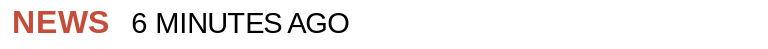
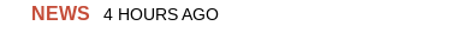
[12,5,349,39] NEWS 6 MINUTES AGO -> [31,3,219,23] NEWS 4 HOURS AGO

